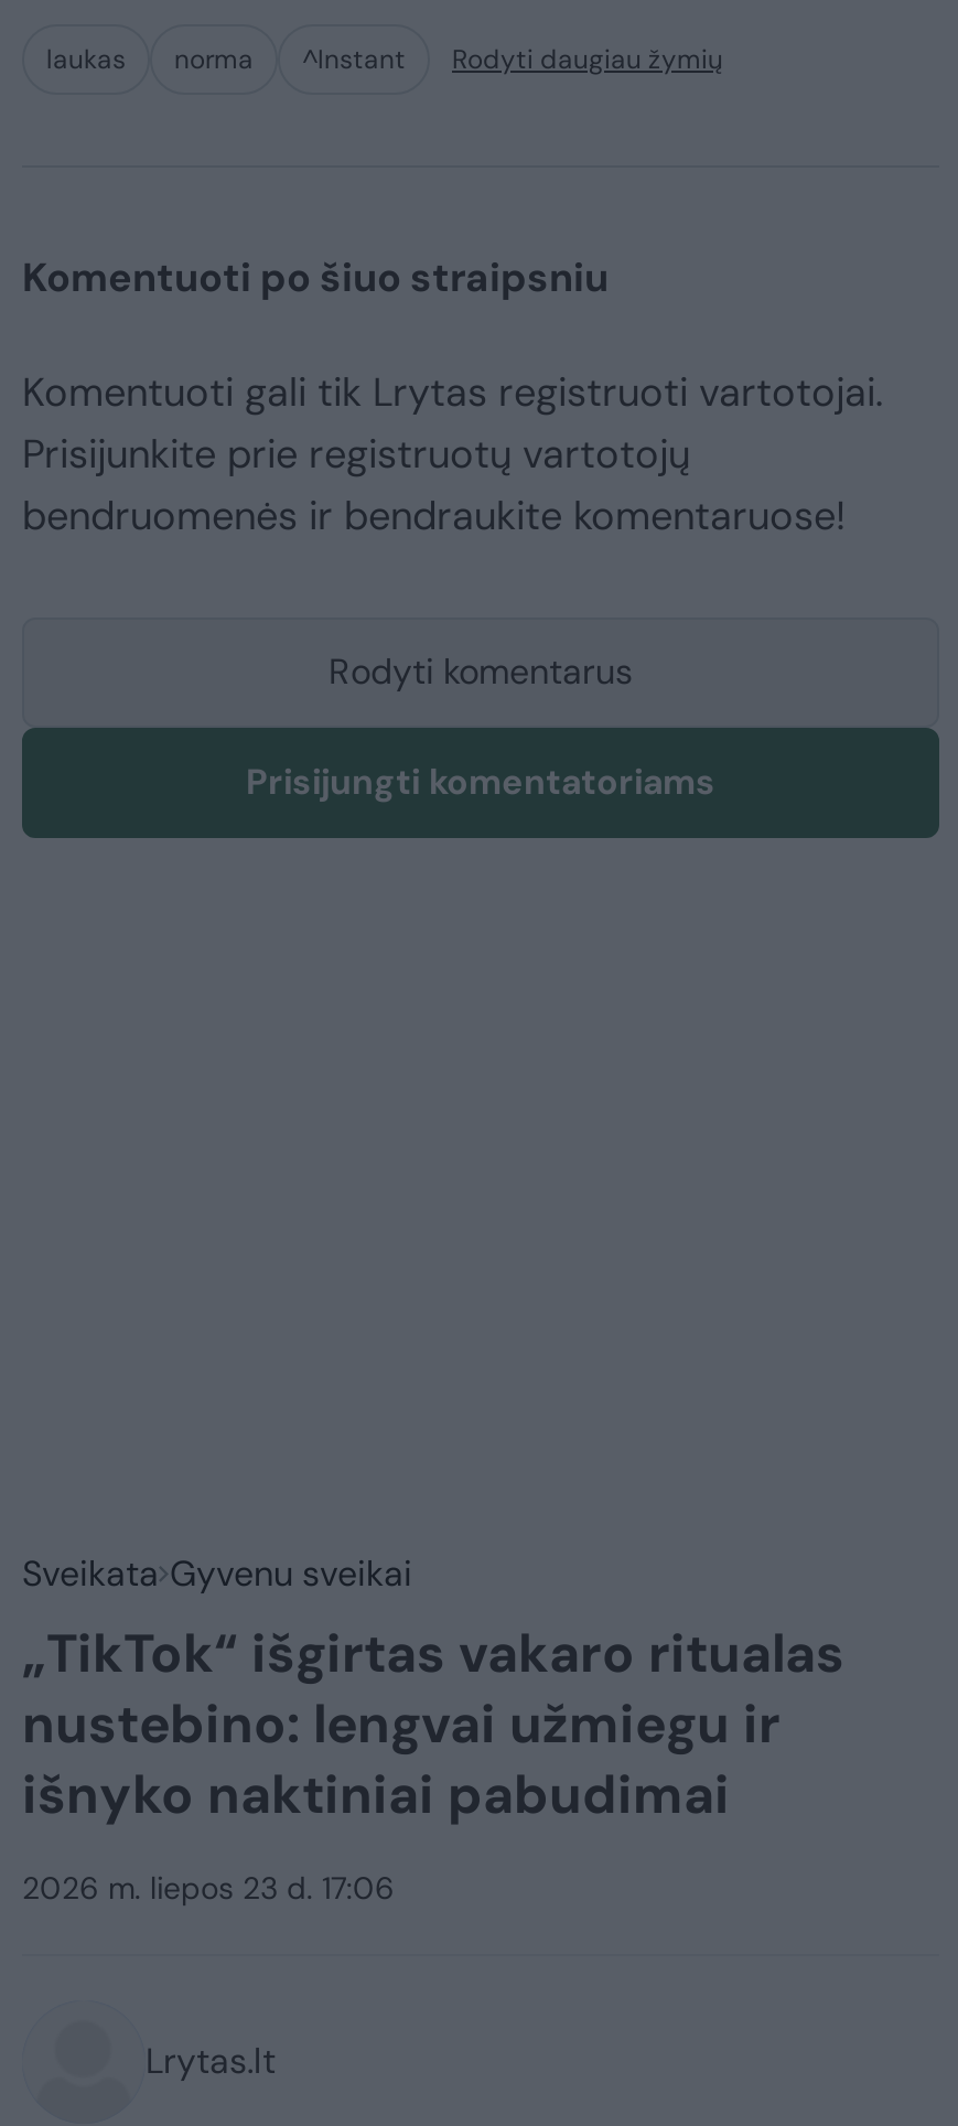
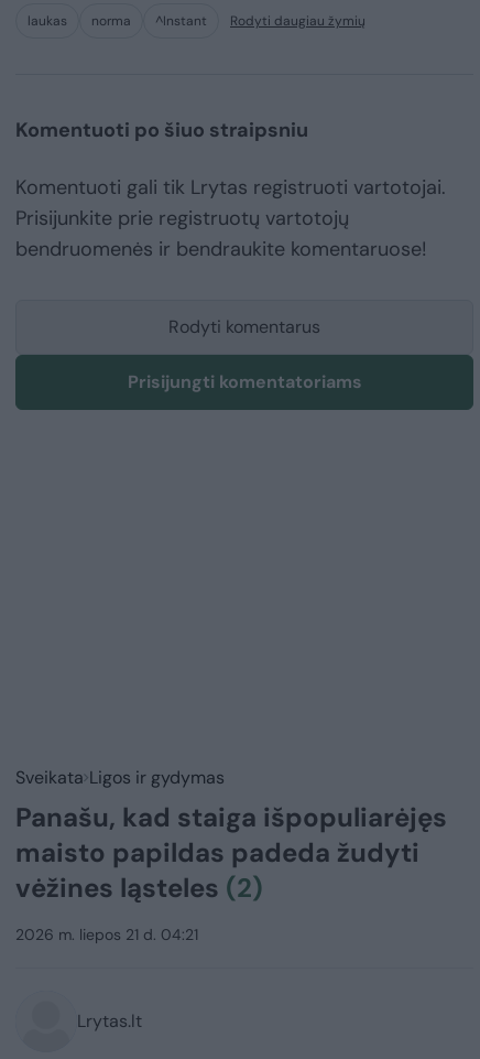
[22,1551,844,1828] Sveikata Gyvenu sveikai | „TikTok“ išgirtas vakaro ritualas | nustebino: lengvai užmiegu ir | išnyko naktiniai pabudimai -> [15,766,447,905] Sveikata Ligos ir gydymas | Panašu, kad staiga išpopuliarėjęs | maisto papildas padeda žudyti | vėžines ląsteles (2)
[22,1868,395,1908] 2026 m. liepos 23 d. 17:06 -> [15,925,198,945] 2026 m. liepos 21 d. 04:21

